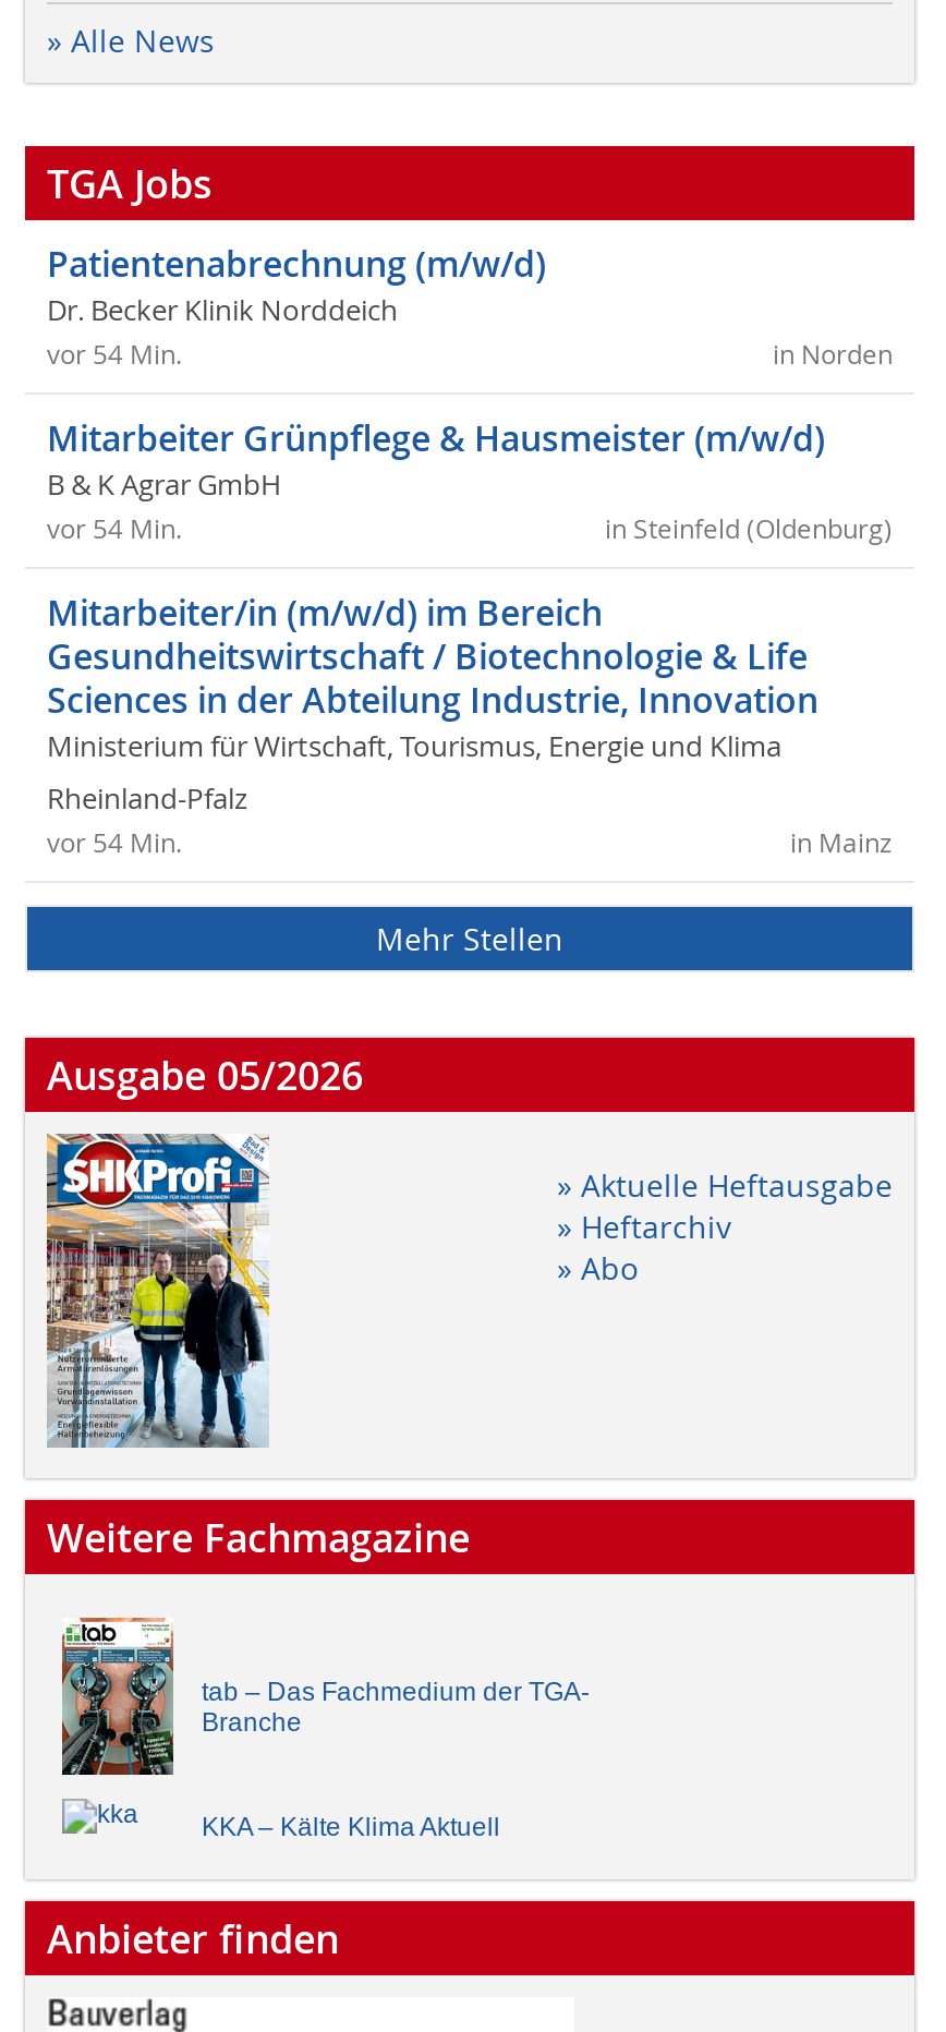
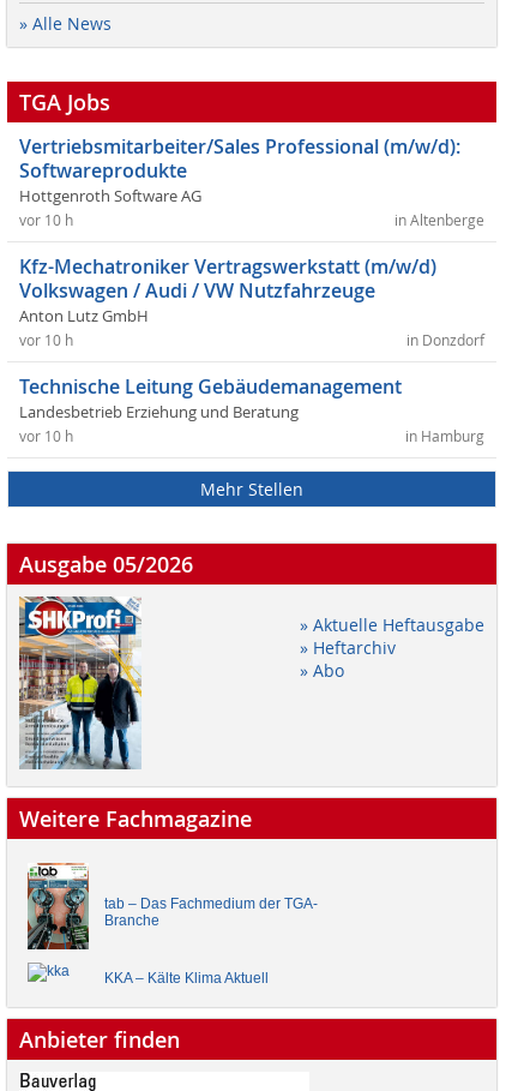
[47,241,893,372] Patientenabrechnung (m/w/d) | Dr. Becker Klinik Norddeich | in Norden | vor 54 Min. -> [19,134,484,230] Vertriebsmitarbeiter/Sales Professional (m/w/d): | Softwareprodukte | Hottgenroth Software AG | in Altenberge | vor 10 h
[47,415,893,546] Mitarbeiter Grünpflege & Hausmeister (m/w/d) | B & K Agrar GmbH | in Steinfeld (Oldenburg) | vor 54 Min. -> [19,254,484,350] Kfz-Mechatroniker Vertragswerkstatt (m/w/d) | Volkswagen / Audi / VW Nutzfahrzeuge | Anton Lutz GmbH | in Donzdorf | vor 10 h
[47,590,893,860] Mitarbeiter/in (m/w/d) im Bereich | Gesundheitswirtschaft / Biotechnologie & Life | Sciences in der Abteilung Industrie, Innovation | Ministerium für Wirtschaft, Tourismus, Energie und Klima | Rheinland-Pfalz | in Mainz | vor 54 Min. -> [19,374,484,446] Technische Leitung Gebäudemanagement | Landesbetrieb Erziehung und Beratung | in Hamburg | vor 10 h

